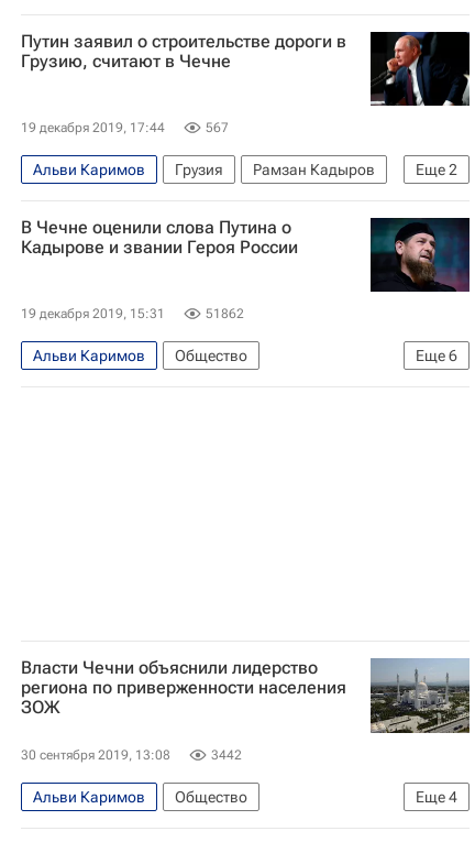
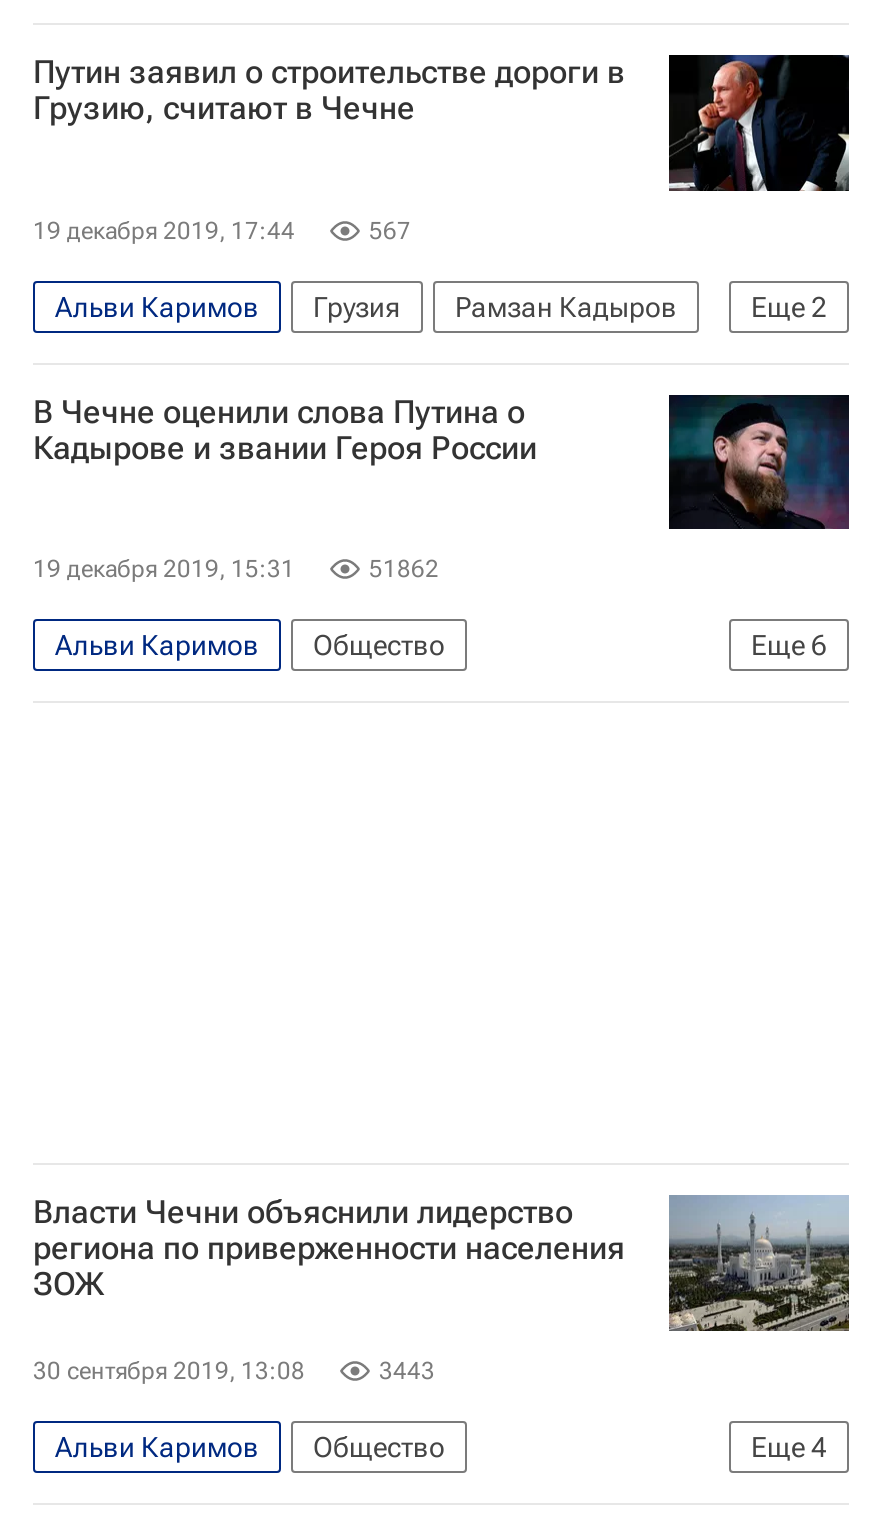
[211,747,242,762] 3442 -> [379,1356,435,1384] 3443

